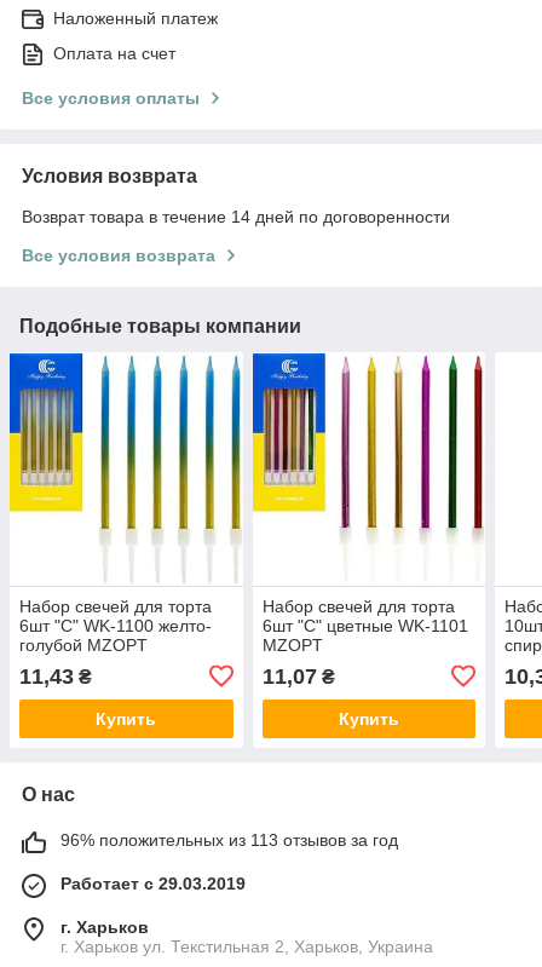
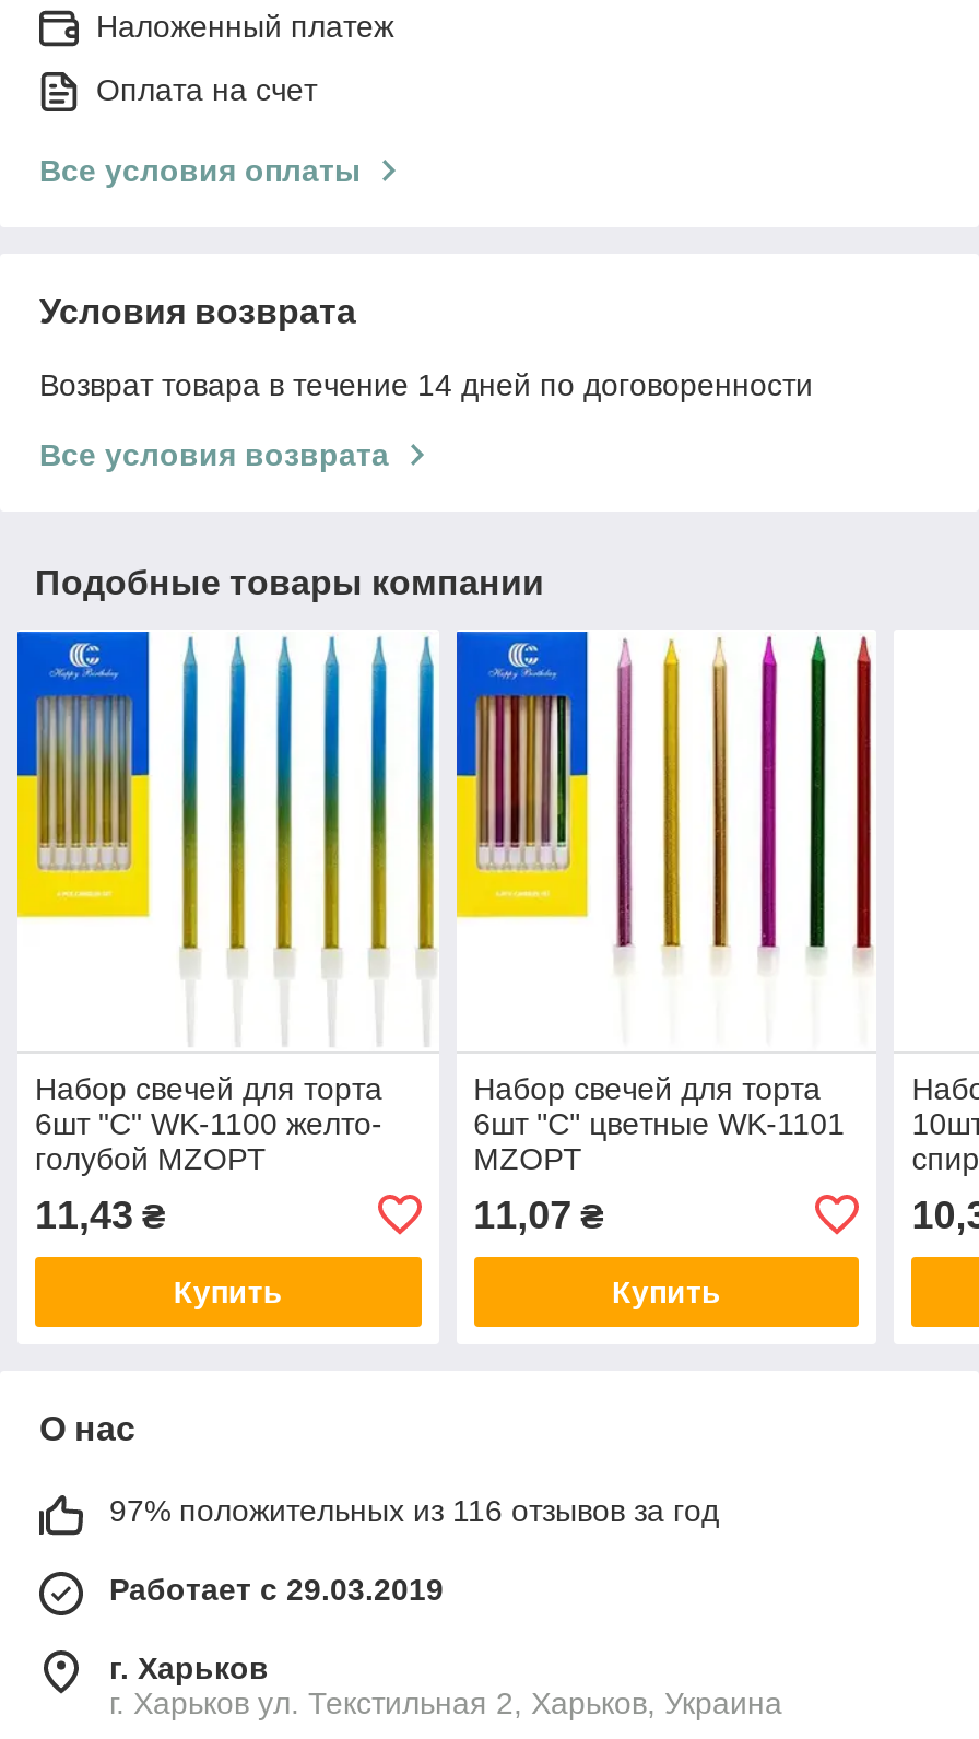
[60,830,398,849] 96% положительных из 113 отзывов за год -> [109,1493,719,1528] 97% положительных из 116 отзывов за год

